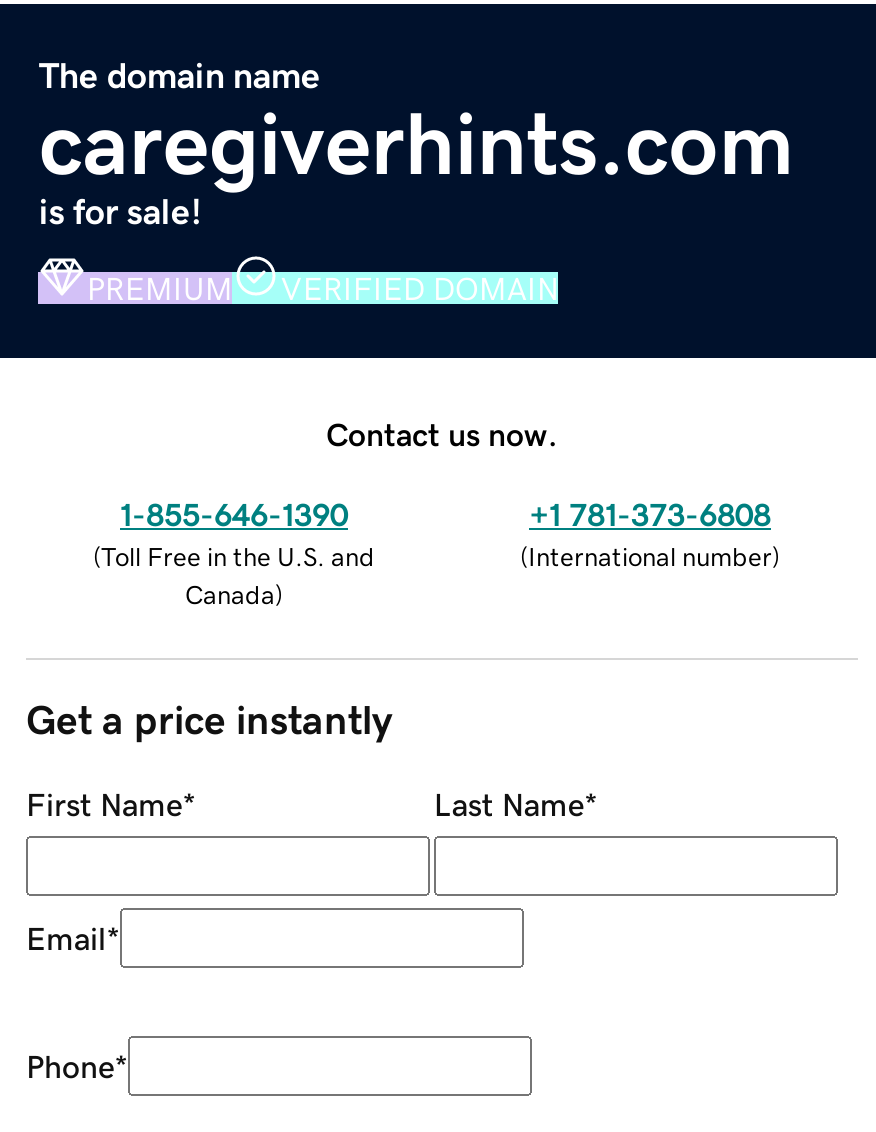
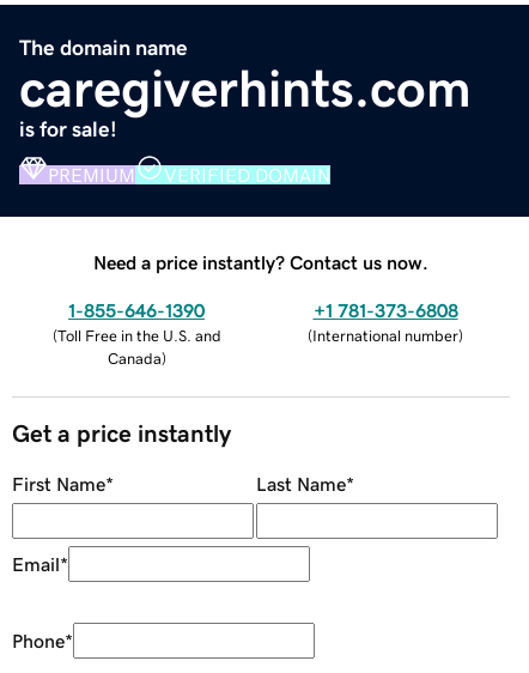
[326,417,558,449] Contact us now. -> [93,252,428,271] Need a price instantly? Contact us now.

